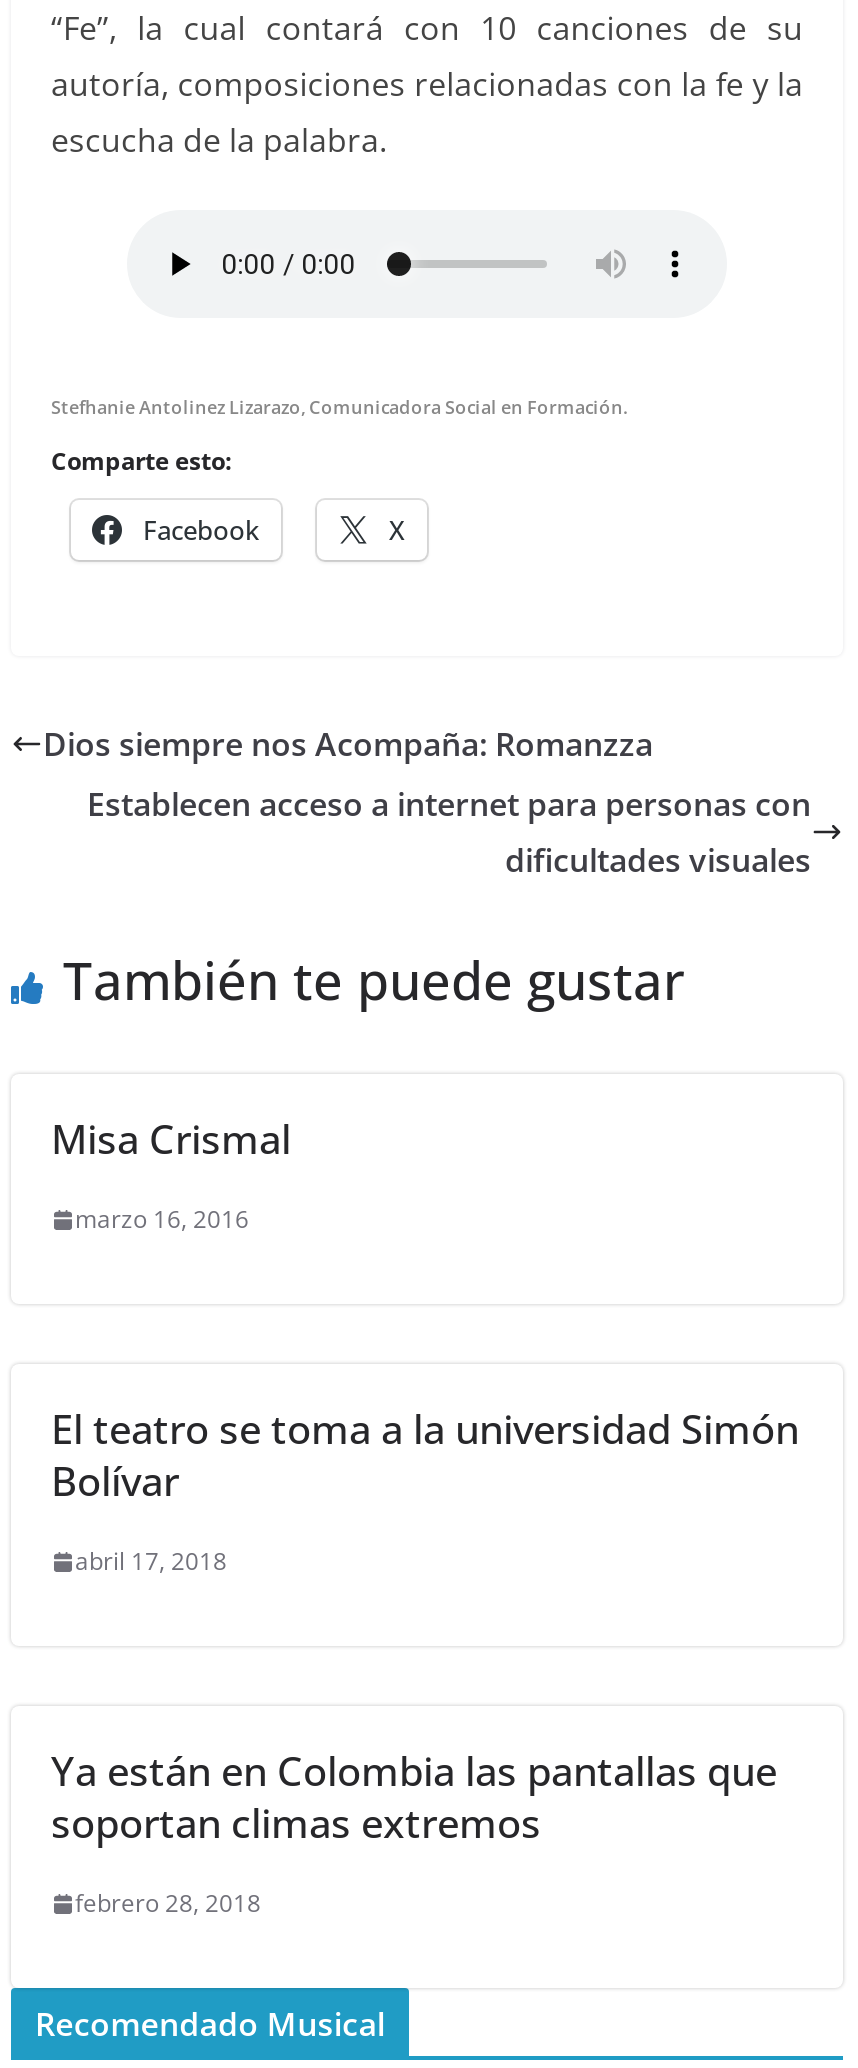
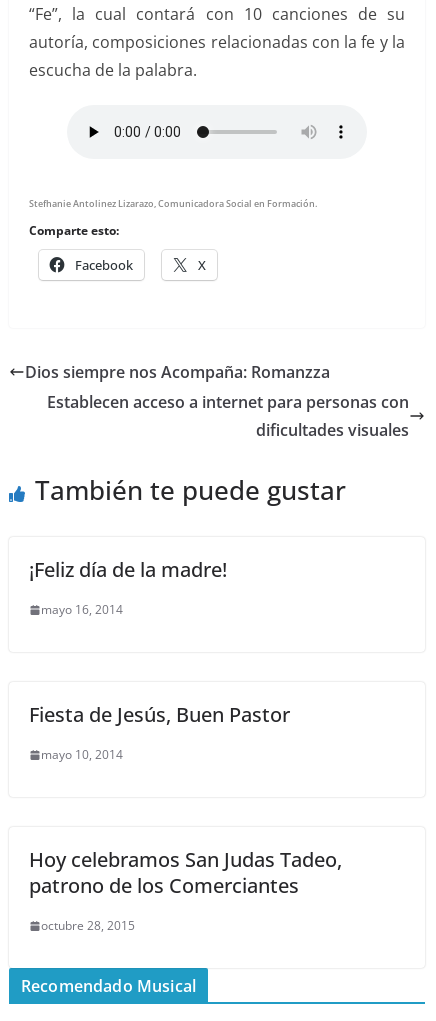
[51,1112,291,1166] Misa Crismal -> [29,556,227,583] ¡Feliz día de la madre!
[75,1202,249,1236] marzo 16, 2016 -> [41,601,123,618] mayo 16, 2014
[51,1402,799,1508] El teatro se toma a la universidad Simón | Bolívar -> [29,701,290,728] Fiesta de Jesús, Buen Pastor
[75,1544,227,1578] abril 17, 2018 -> [41,746,123,763] mayo 10, 2014
[51,1744,777,1850] Ya están en Colombia las pantallas que | soportan climas extremos -> [29,846,342,899] Hoy celebramos San Judas Tadeo, | patrono de los Comerciantes
[75,1886,261,1920] febrero 28, 2018 -> [41,917,135,934] octubre 28, 2015

